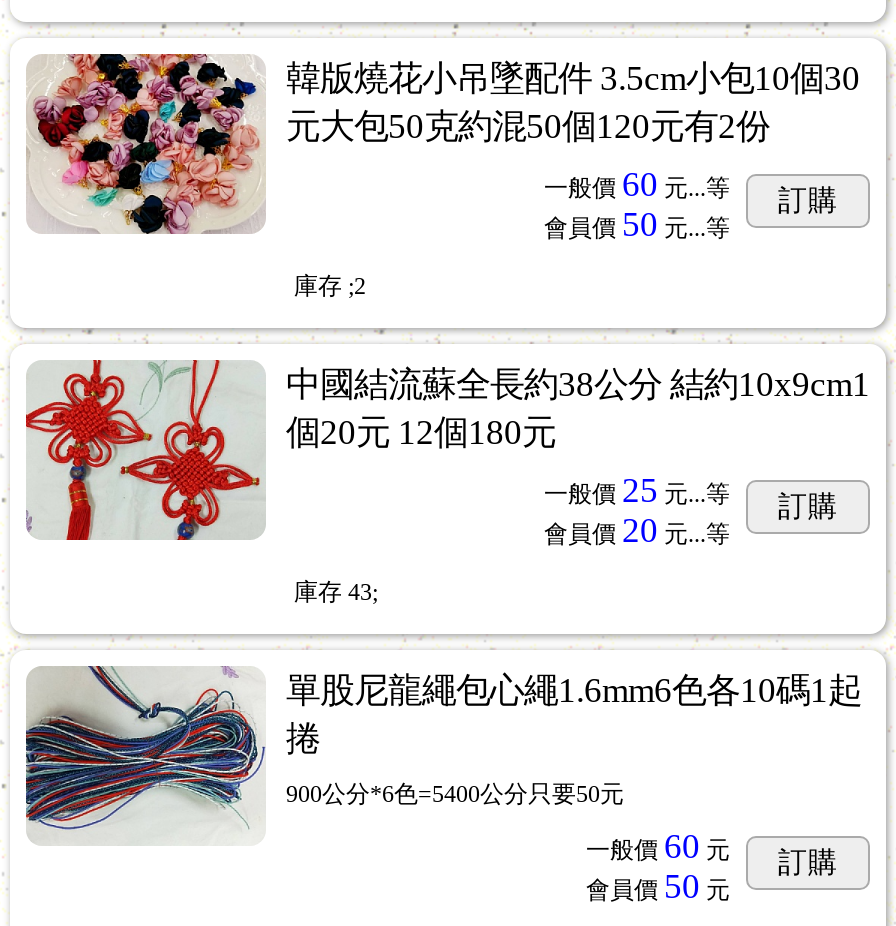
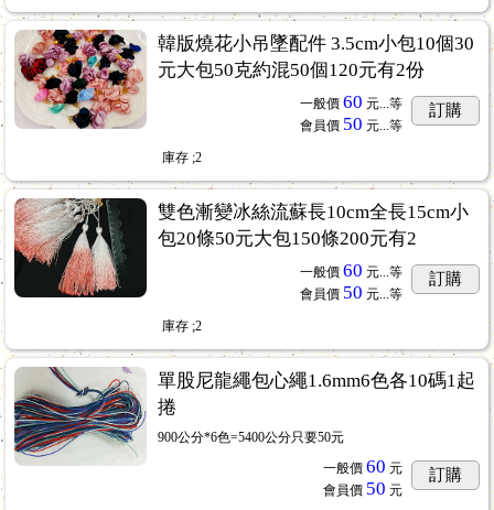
[26,358,870,542] [image] | 中國結流蘇全長約38公分 結約10x9cm1 | 個20元 12個180元 -> [13,197,469,299] [image] | 雙色漸變冰絲流蘇長10cm全長15cm小 | 包20條50元大包150條200元有2
[544,472,730,550] 一般價 25元...等 | 會員價 20元...等 -> [300,260,402,303] 一般價 60元...等 | 會員價 50元...等
[294,578,378,606] 庫存 43; -> [162,319,202,334] 庫存 ;2

